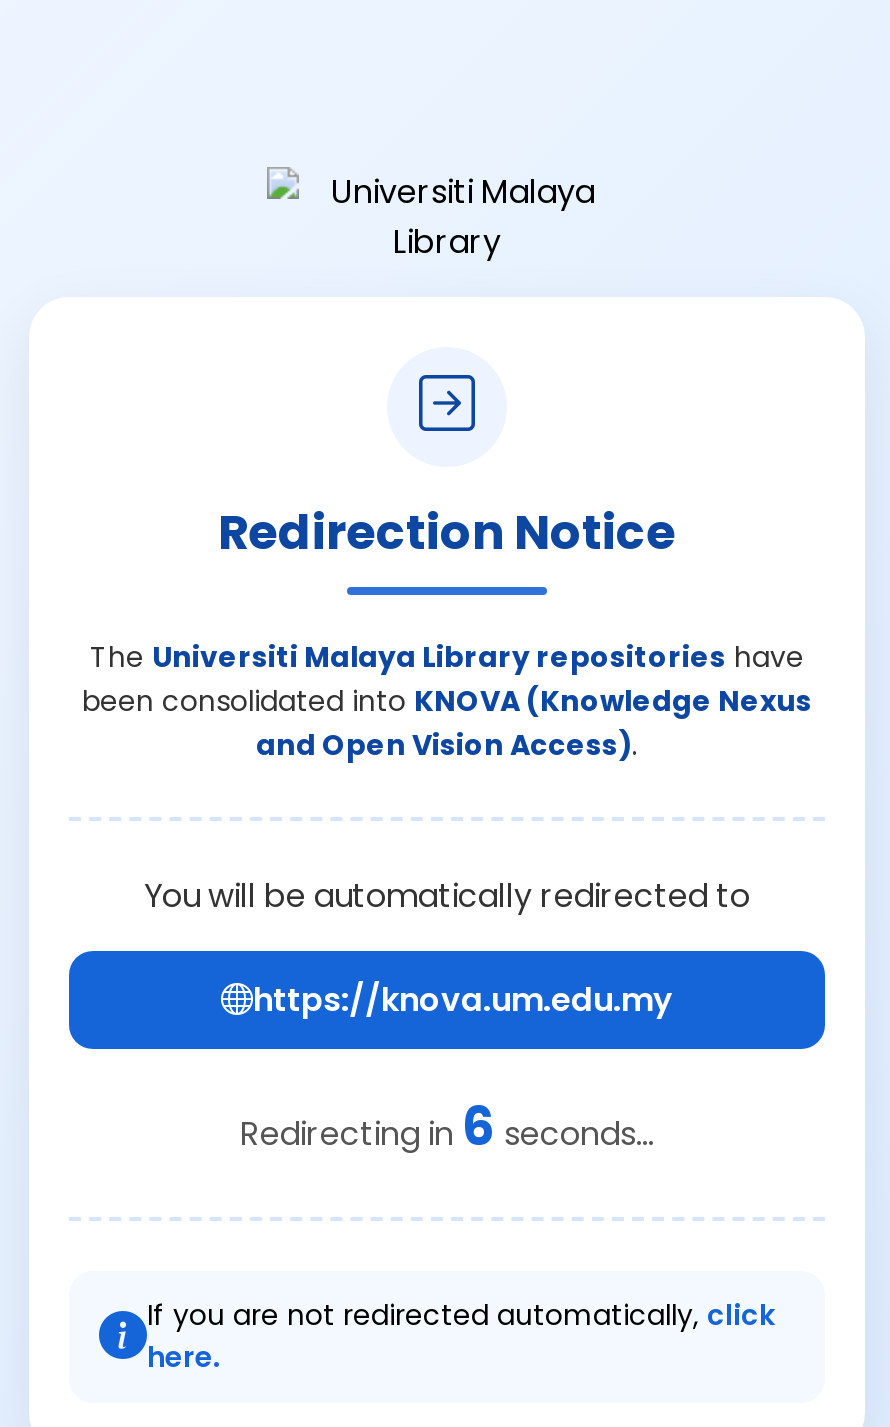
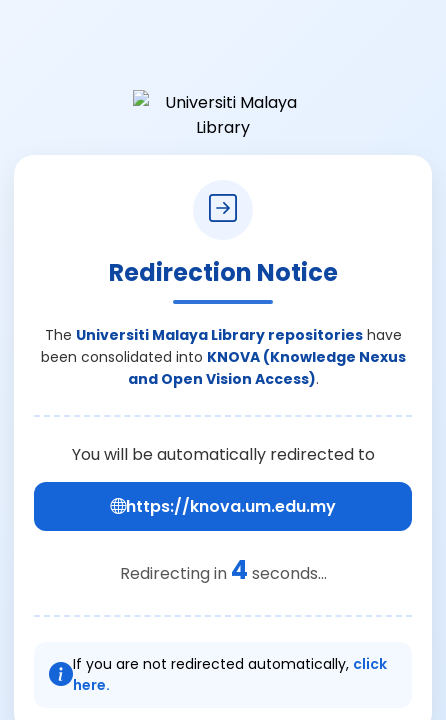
[240,1090,654,1162] Redirecting in 6 seconds... -> [119,551,326,587] Redirecting in 4 seconds...

